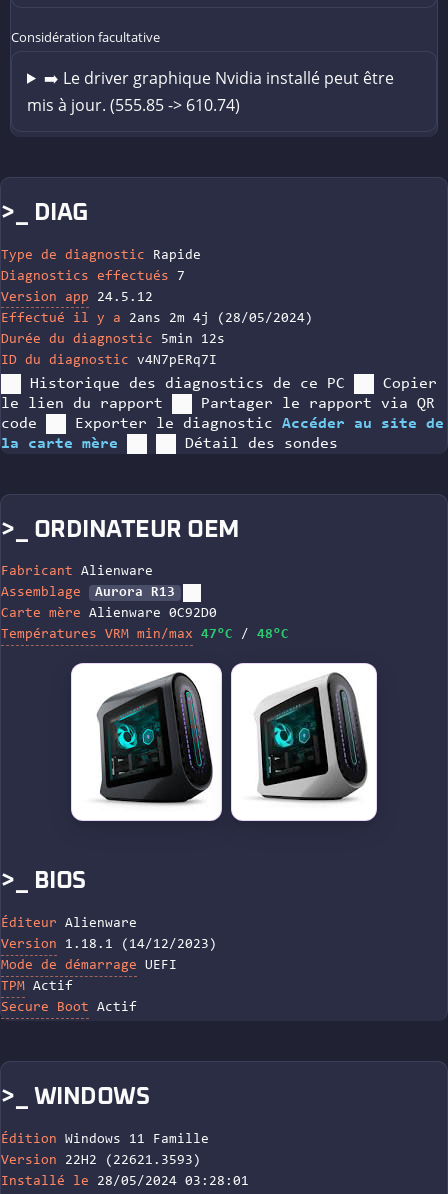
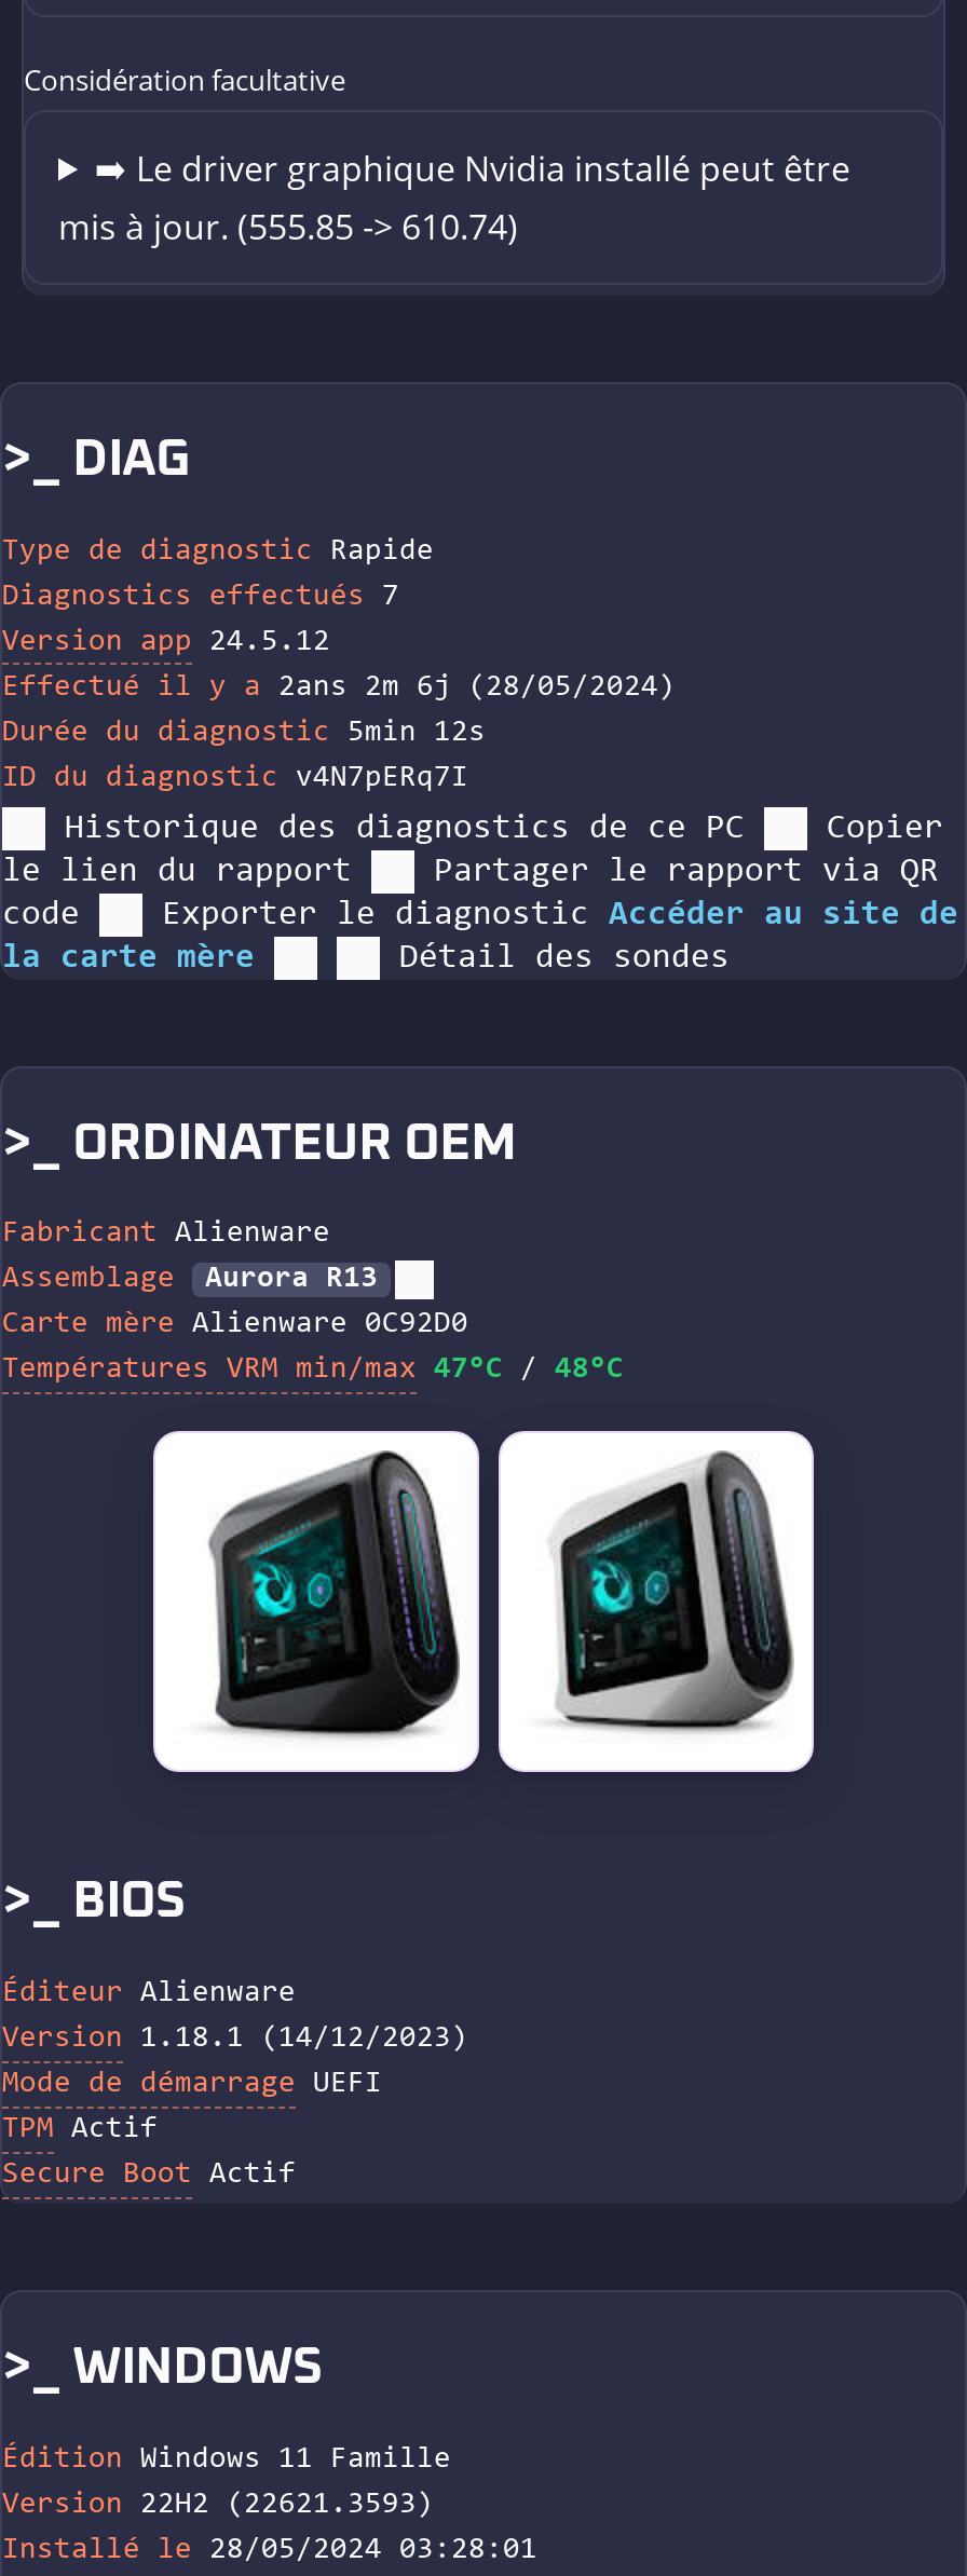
[1,312,313,326] Effectué il y a 2ans 2m 4j (28/05/2024) -> [2,673,676,703] Effectué il y a 2ans 2m 6j (28/05/2024)

